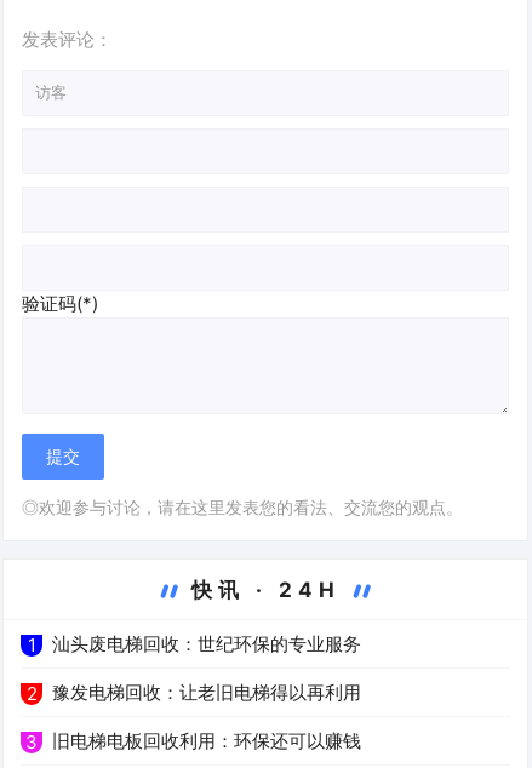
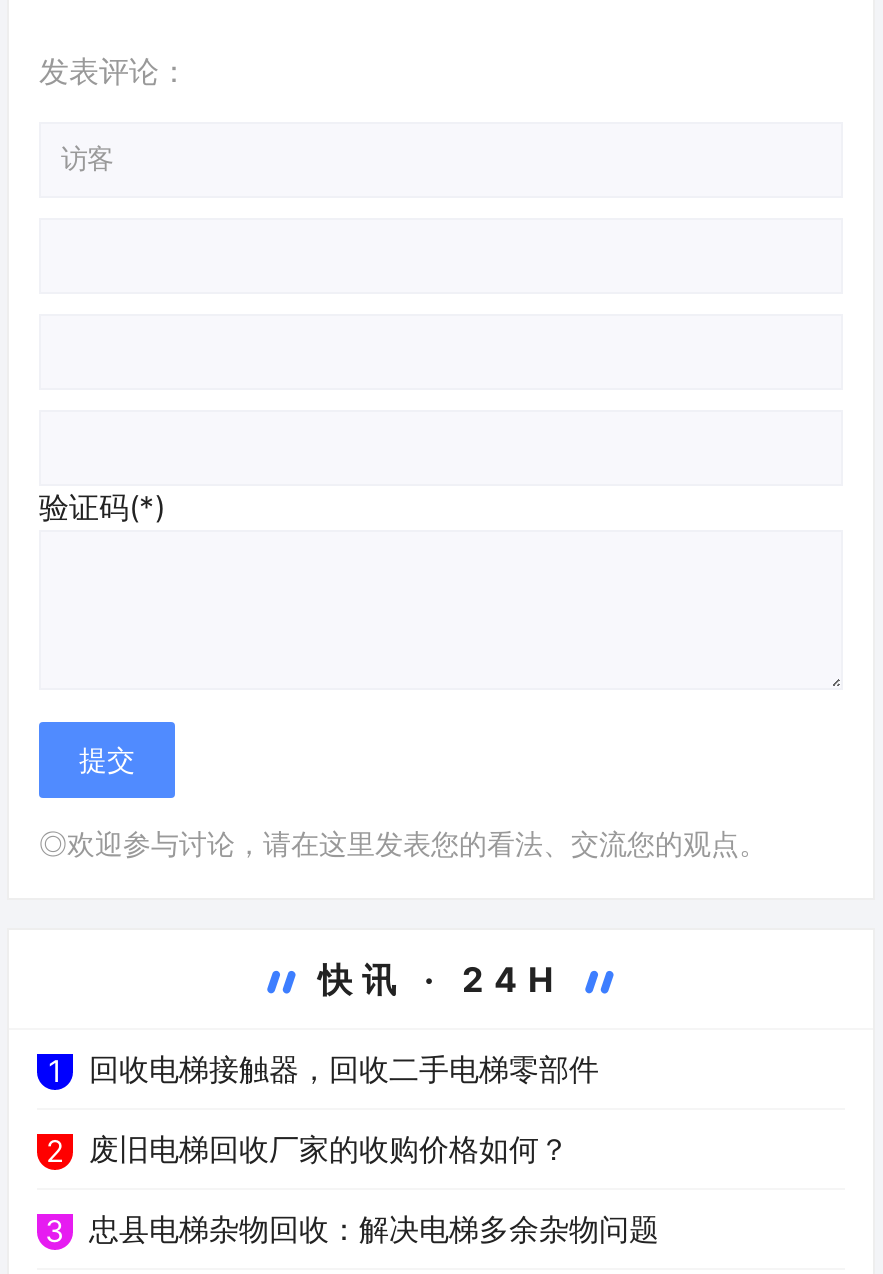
[52,632,361,655] 汕头废电梯回收：世纪环保的专业服务 -> [89,1050,599,1088] 回收电梯接触器，回收二手电梯零部件
[52,681,361,704] 豫发电梯回收：让老旧电梯得以再利用 -> [89,1130,569,1168] 废旧电梯回收厂家的收购价格如何？
[52,729,361,752] 旧电梯电板回收利用：环保还可以赚钱 -> [89,1210,659,1248] 忠县电梯杂物回收：解决电梯多余杂物问题

